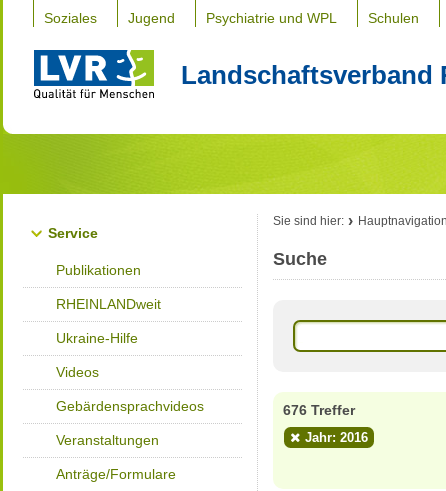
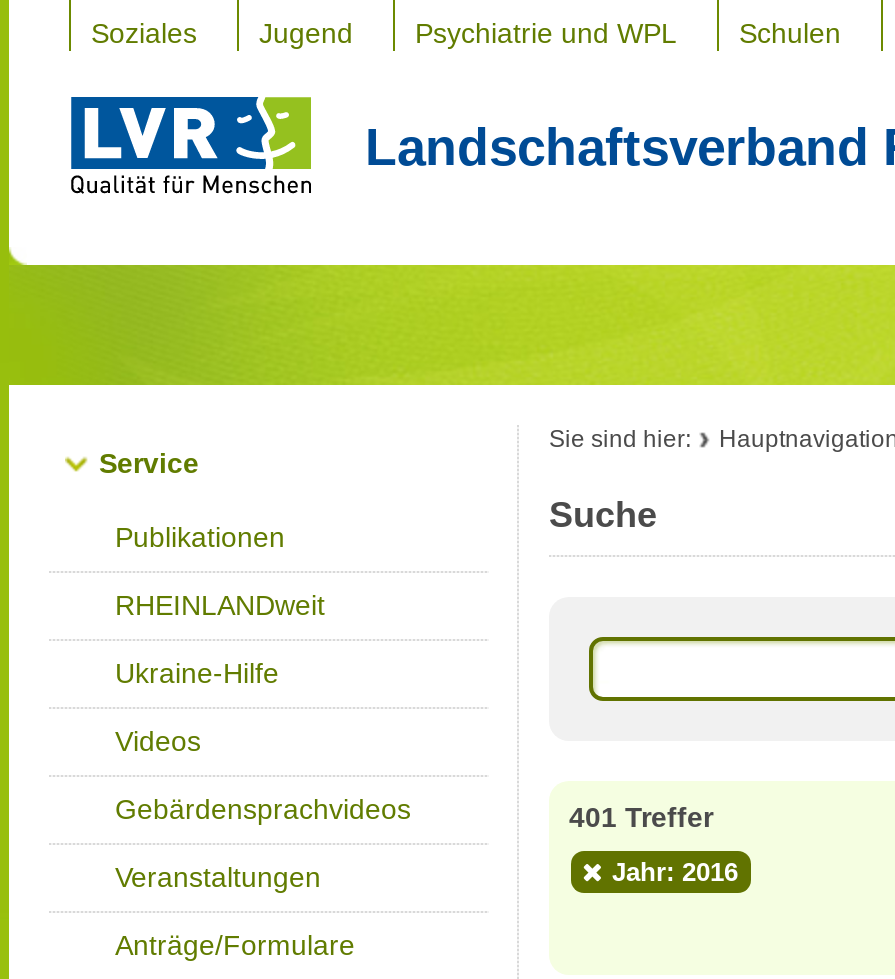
[283,402,355,418] 676 Treffer -> [569,801,713,833] 401 Treffer

